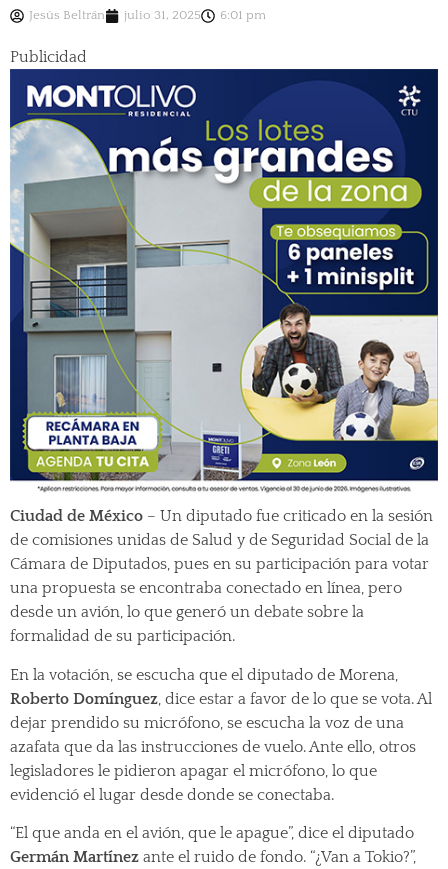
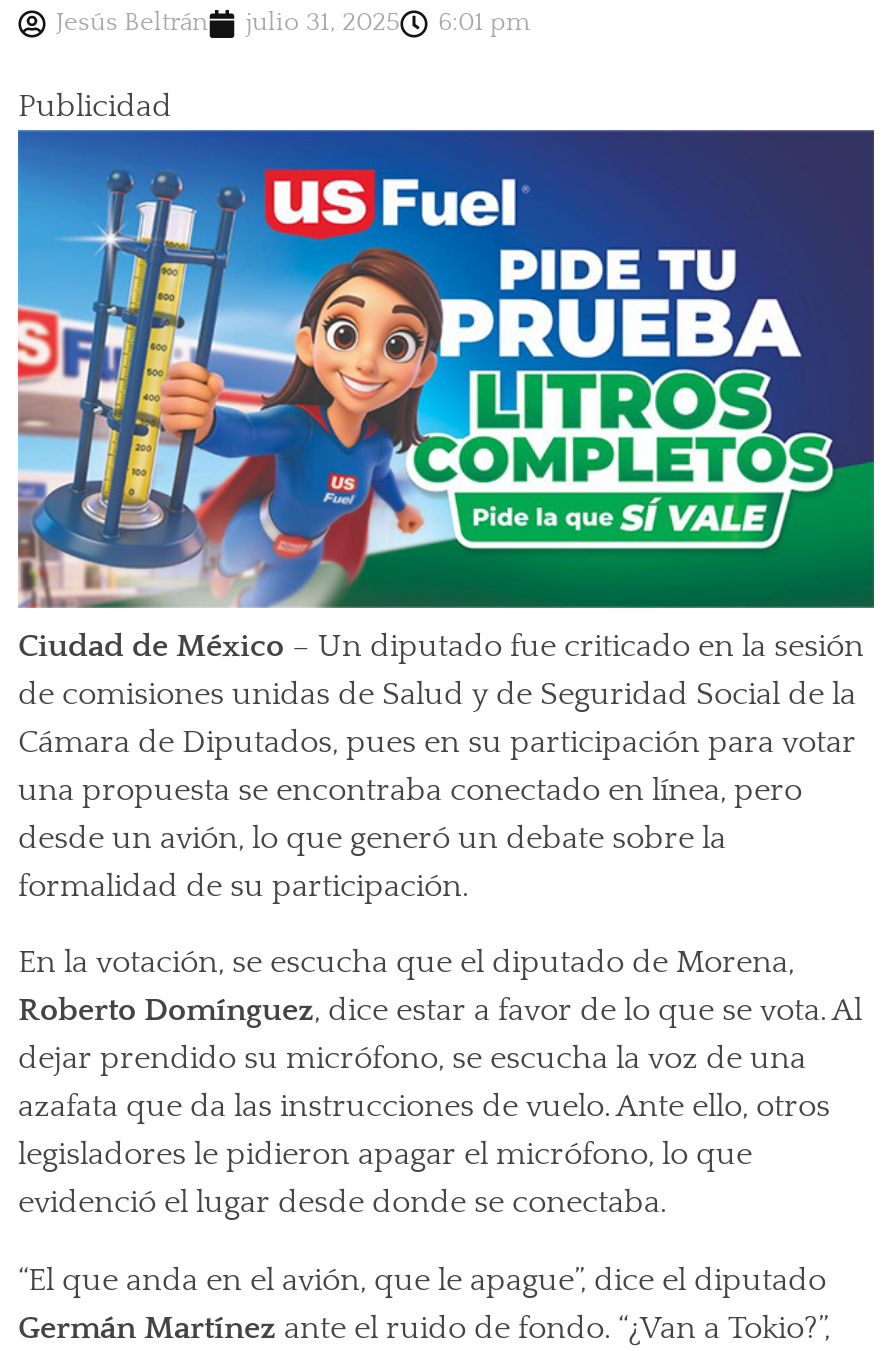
[9,69,439,493] [image] -> [16,130,876,610] [image]

